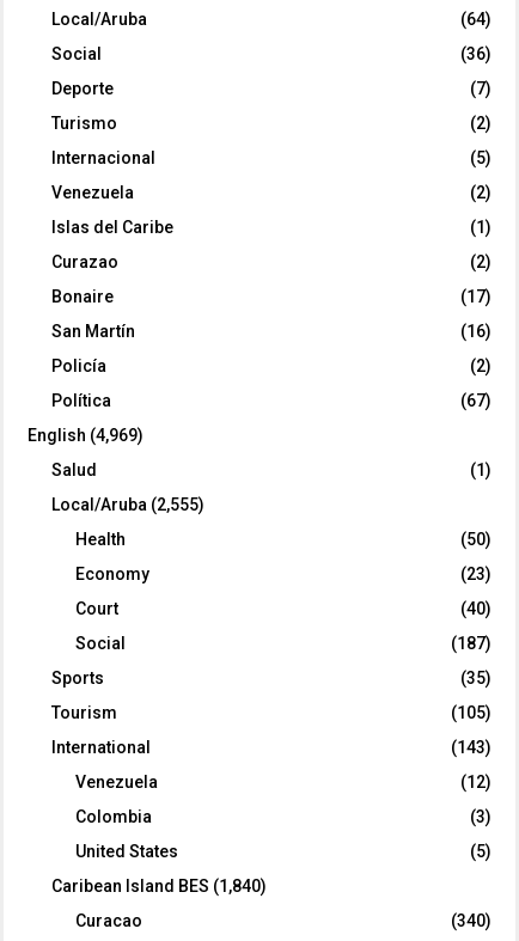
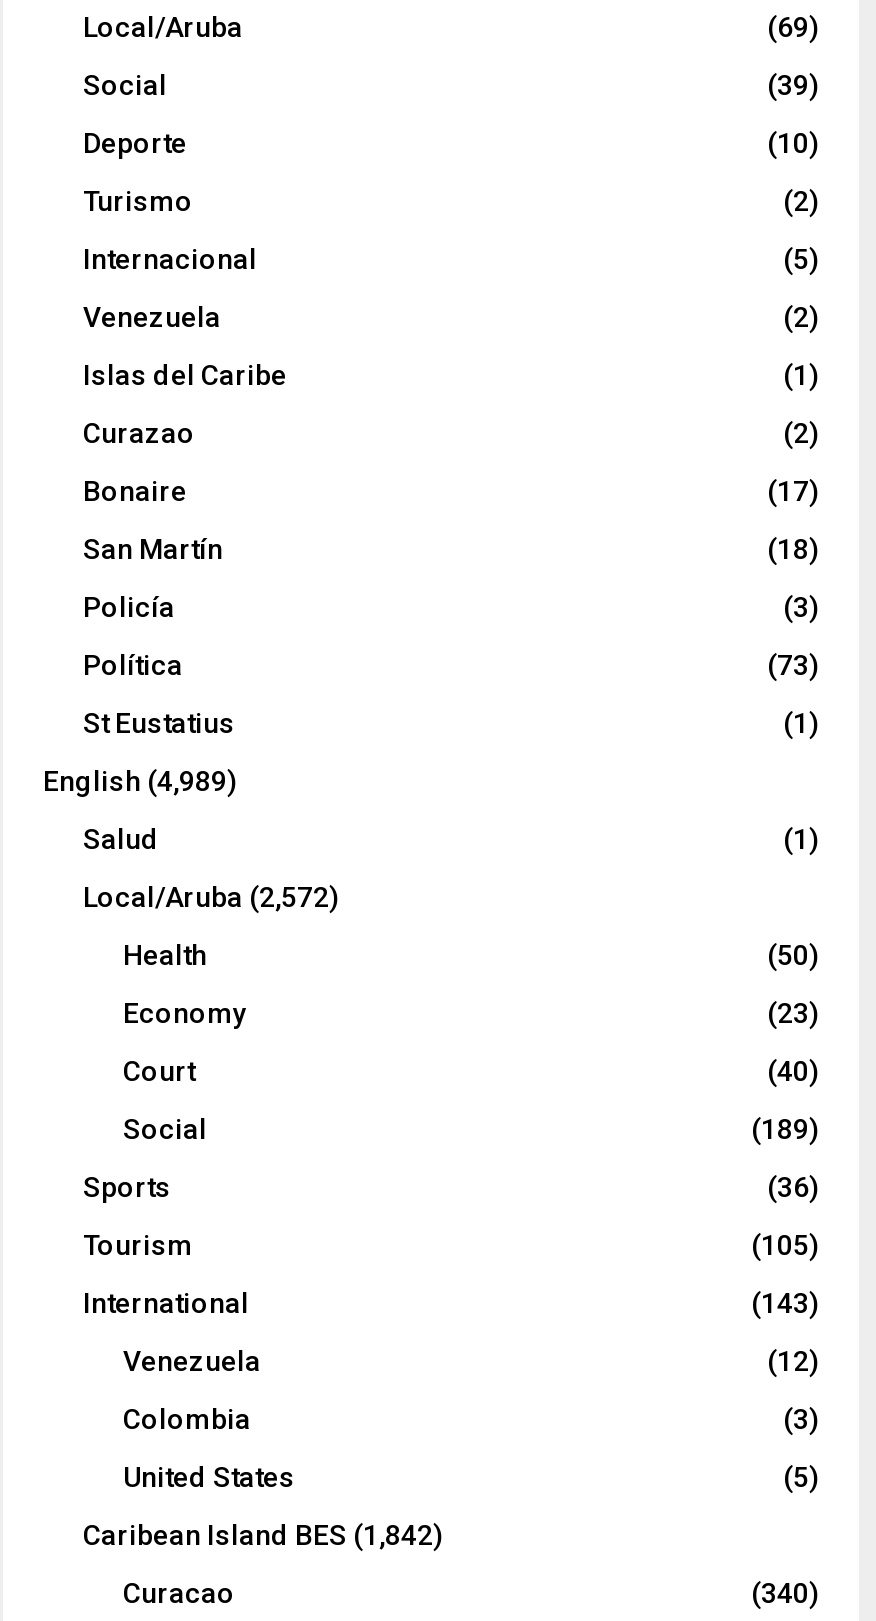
[460,9,491,28] (64) -> [767,10,819,42] (69)
[460,44,491,63] (36) -> [767,68,819,100] (39)
[470,78,491,98] (7) -> [767,126,819,158] (10)
[460,321,491,340] (16) -> [767,532,819,564] (18)
[470,356,491,375] (2) -> [783,590,819,622] (3)
[28,391,491,444] (67) | English (4,969) -> [43,648,819,796] (73) | St Eustatius | (1) | English (4,989)
[51,495,204,514] Local/Aruba (2,555) -> [83,880,339,912] Local/Aruba (2,572)
[451,633,491,652] (187) -> [751,1112,819,1144] (189)
[460,668,491,687] (35) -> [767,1170,819,1202] (36)
[51,876,267,895] Caribean Island BES (1,840) -> [83,1518,443,1550] Caribean Island BES (1,842)

